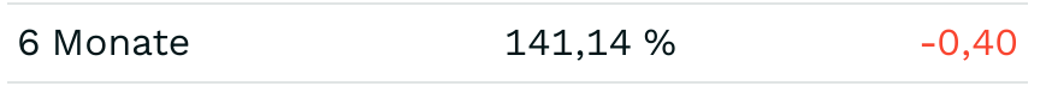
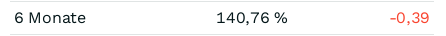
[504,19,676,64] 141,14 % -> [216,8,288,27] 140,76 %
[918,19,1018,64] -0,40 -> [388,8,430,27] -0,39

